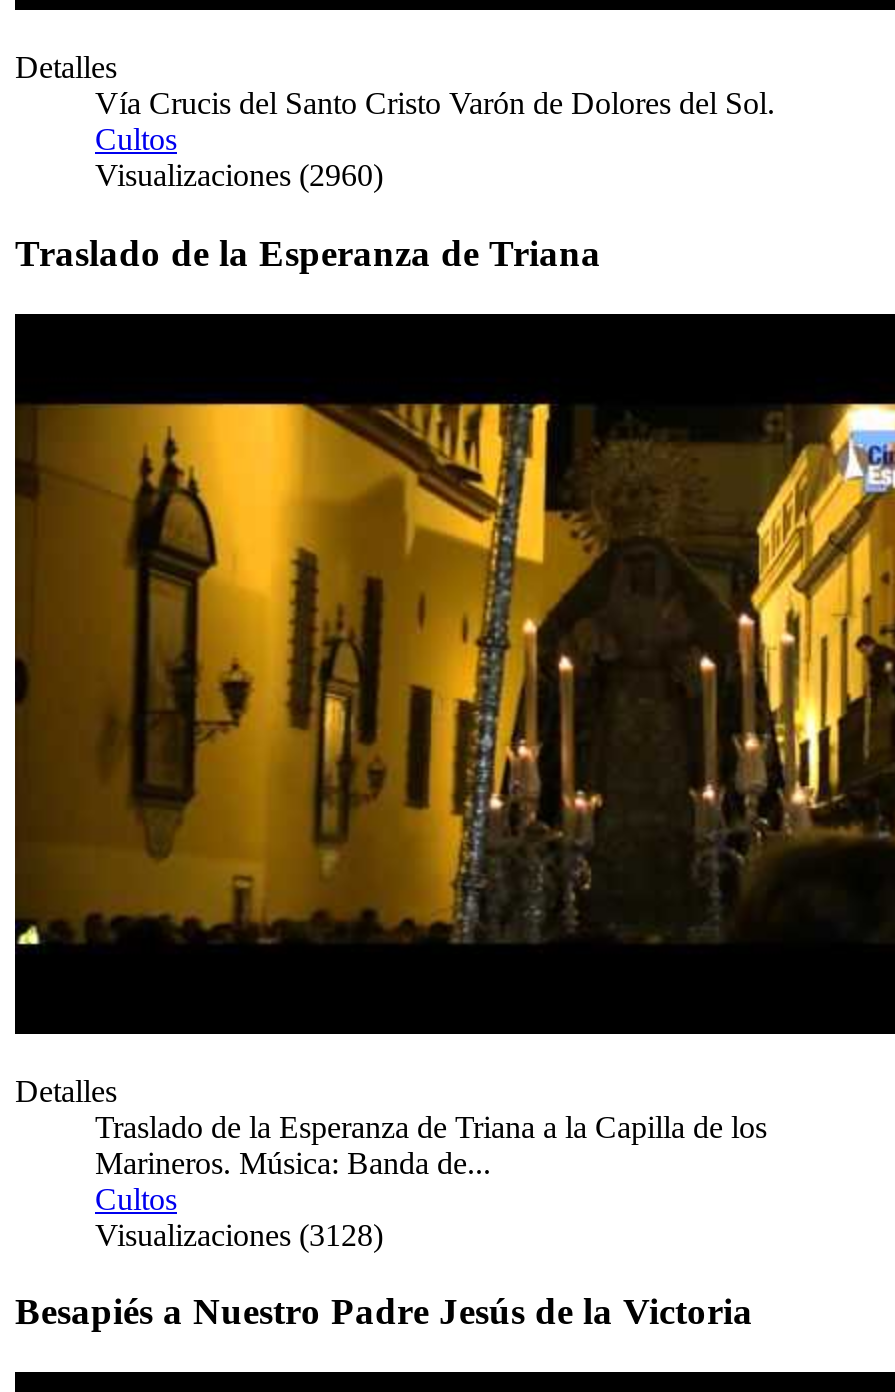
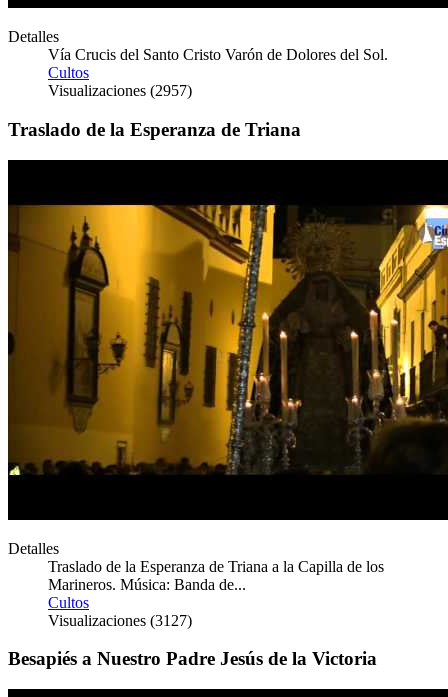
[95,158,383,192] Visualizaciones (2960) -> [48,82,192,99] Visualizaciones (2957)
[95,1217,383,1251] Visualizaciones (3128) -> [48,612,192,629] Visualizaciones (3127)

